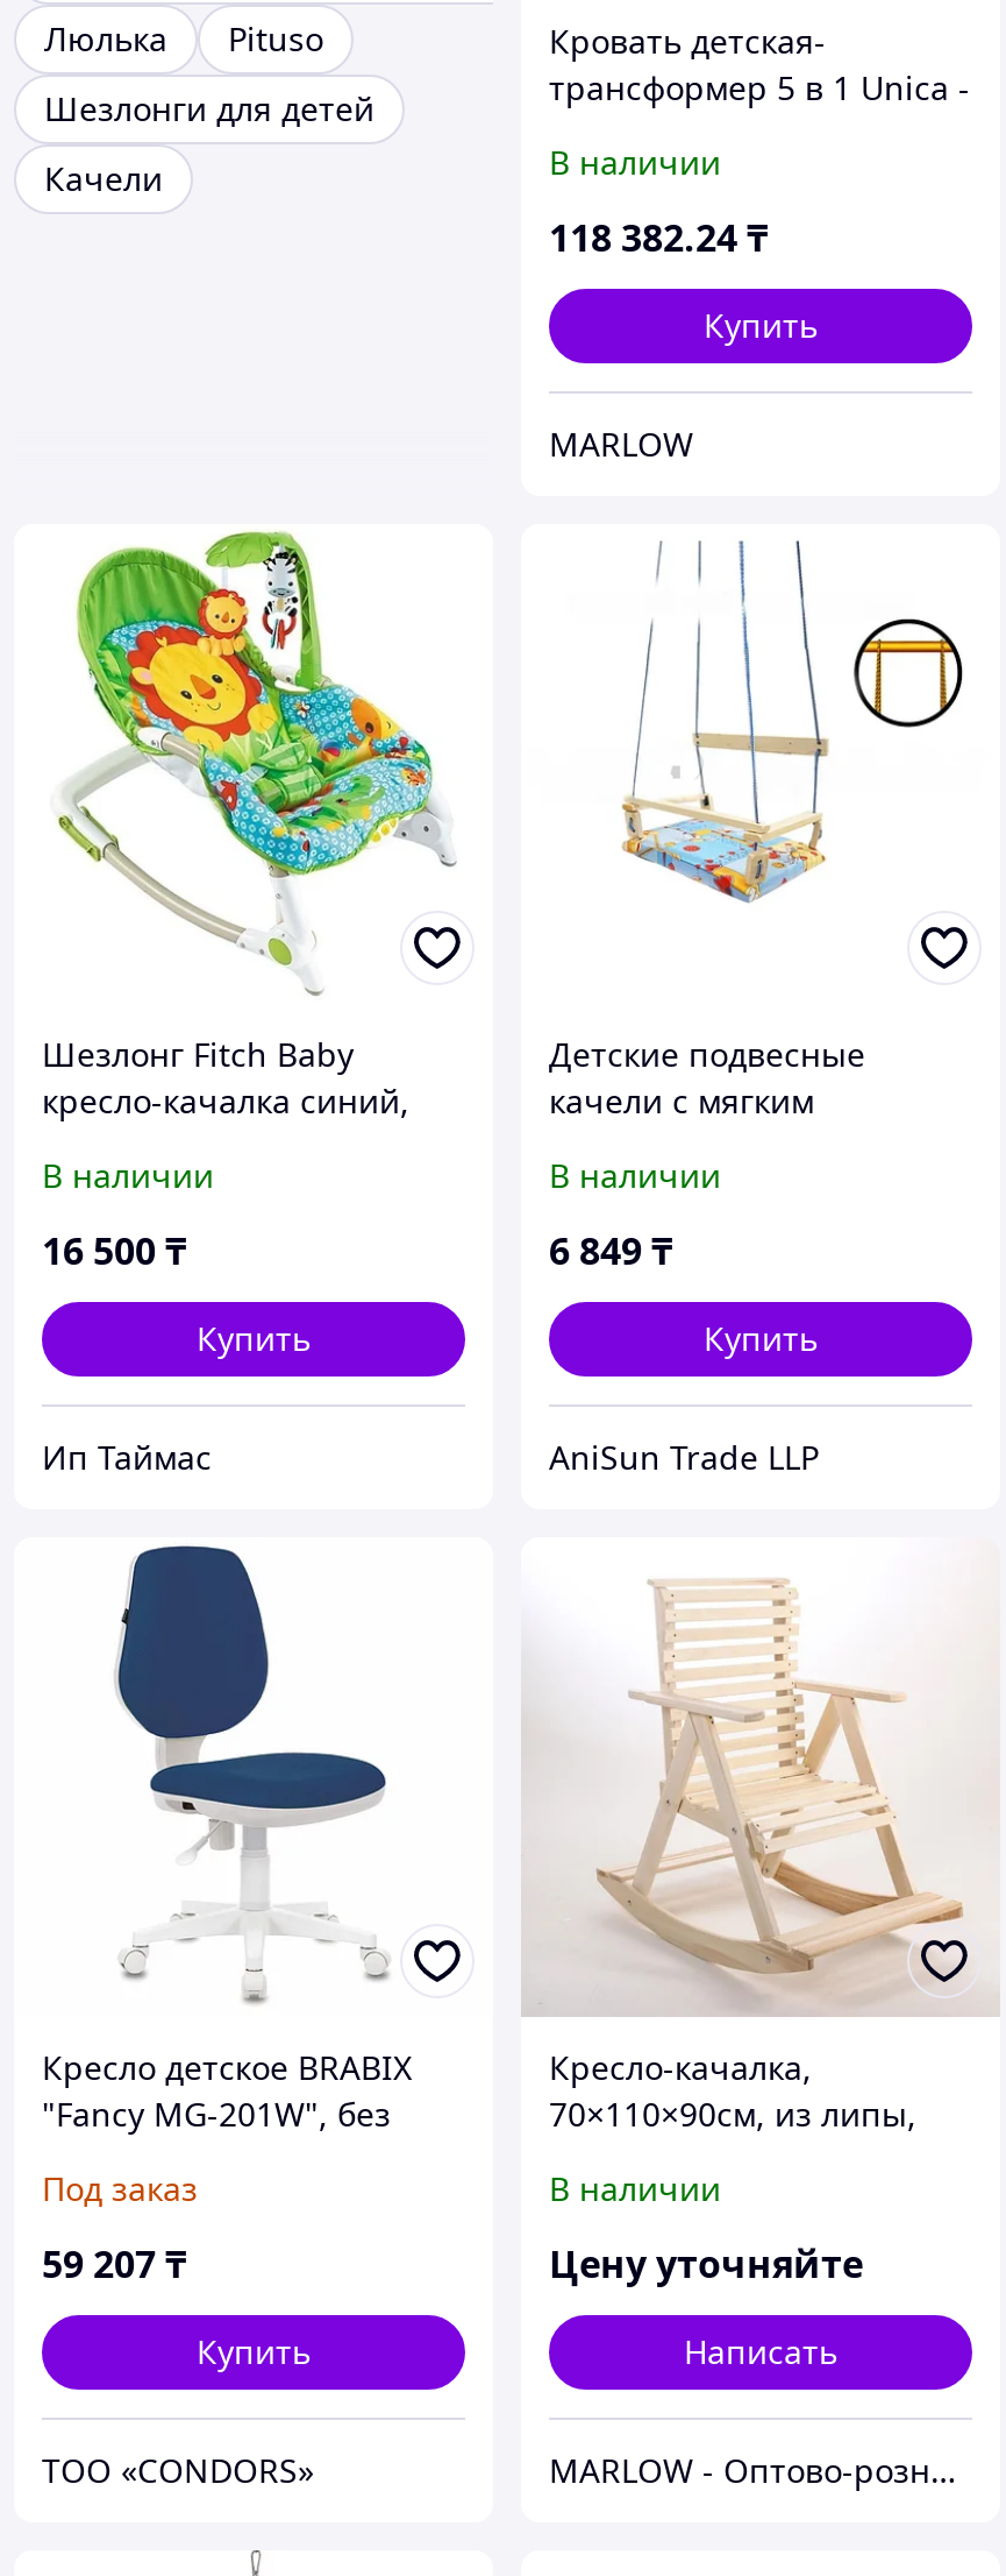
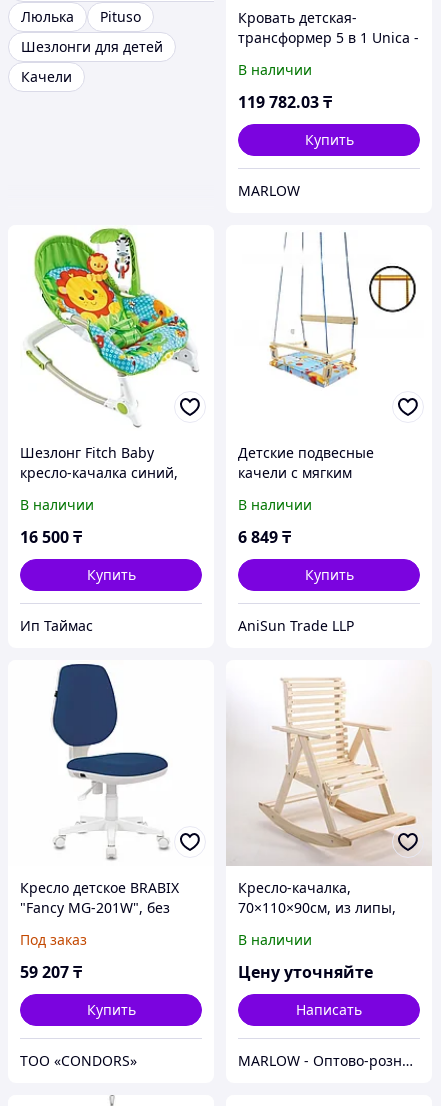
[549,212,768,263] 118 382.24 ₸ -> [238,91,332,113] 119 782.03 ₸

